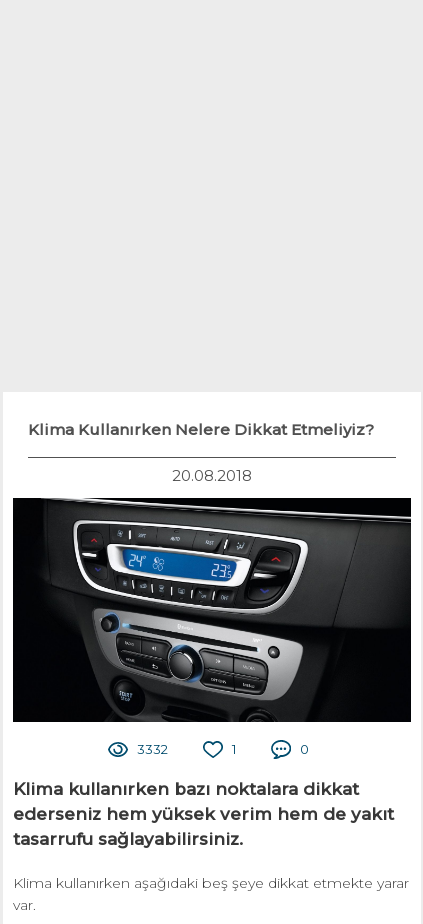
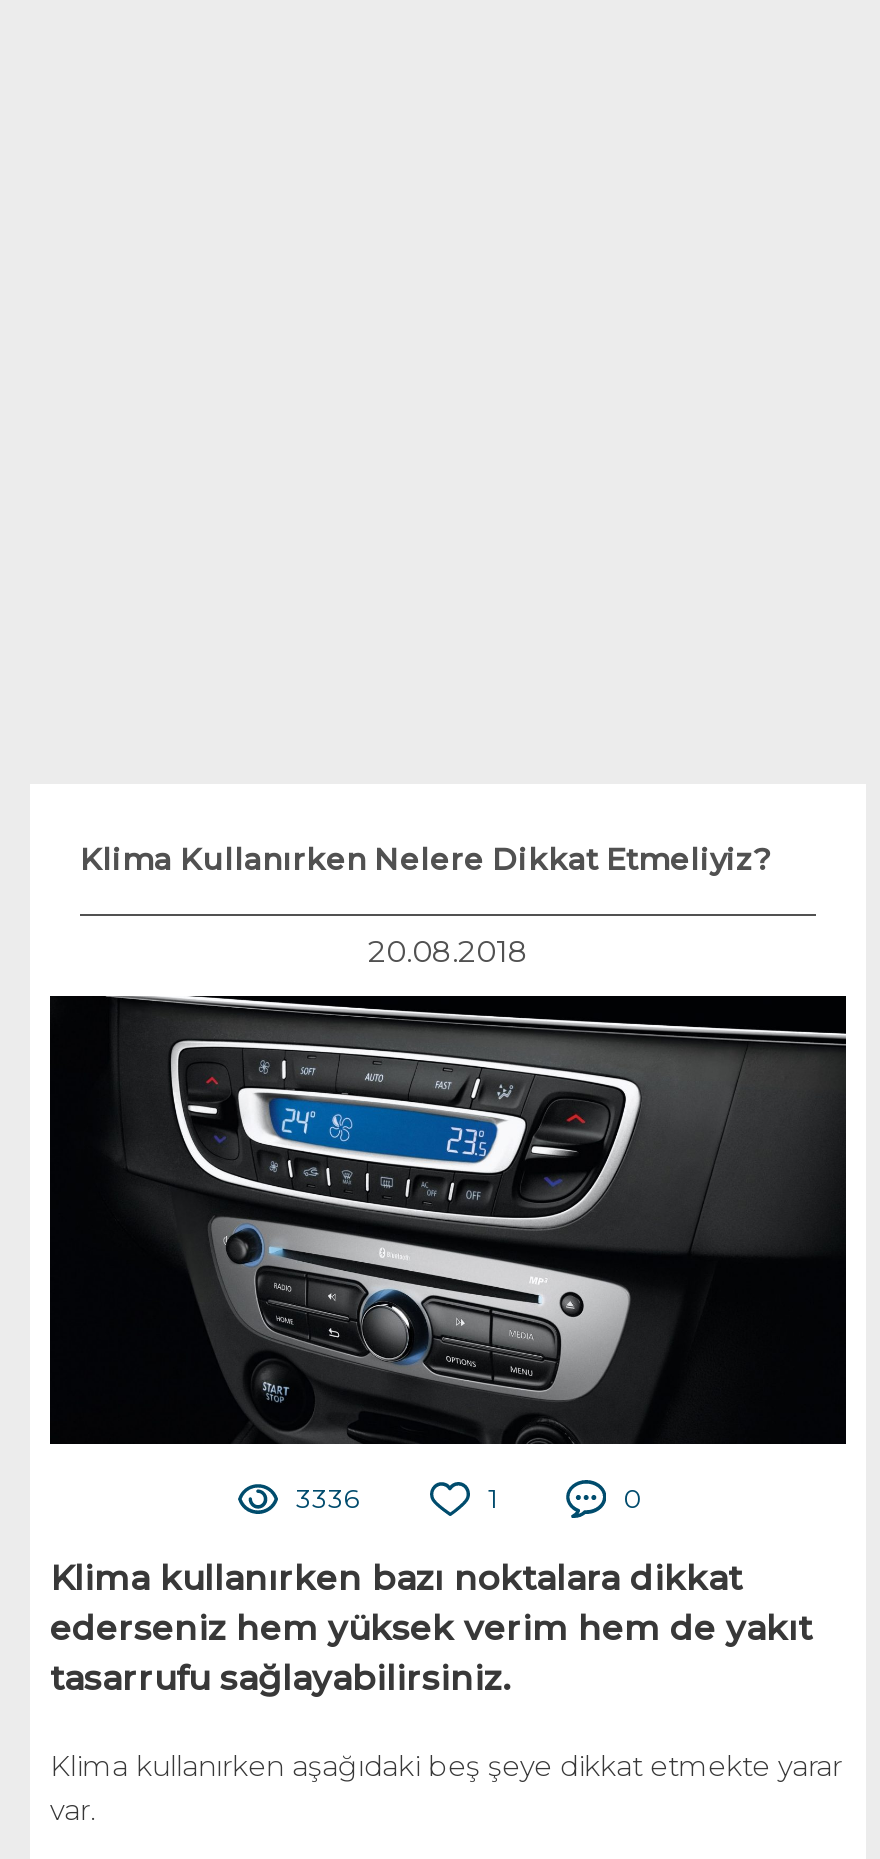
[136,741,167,757] 3332 -> [296,1481,360,1513] 3336

